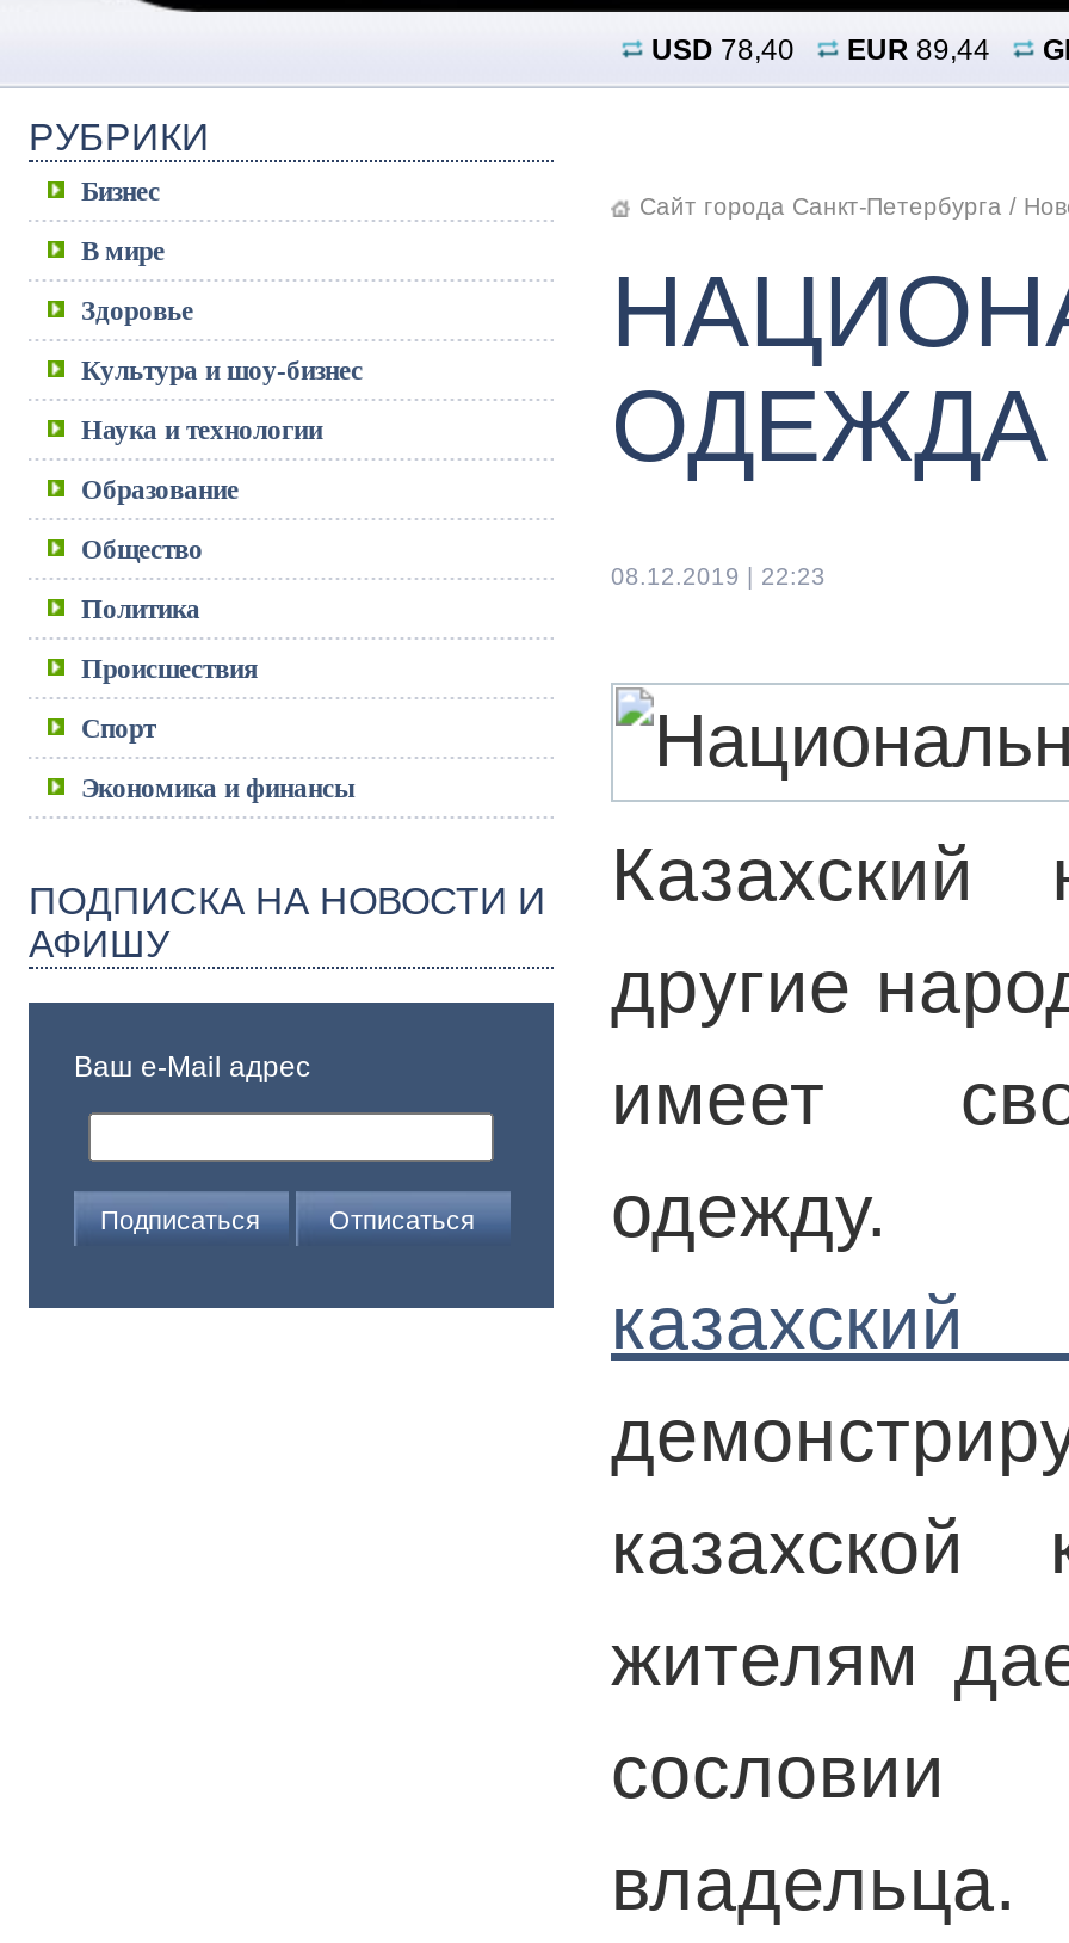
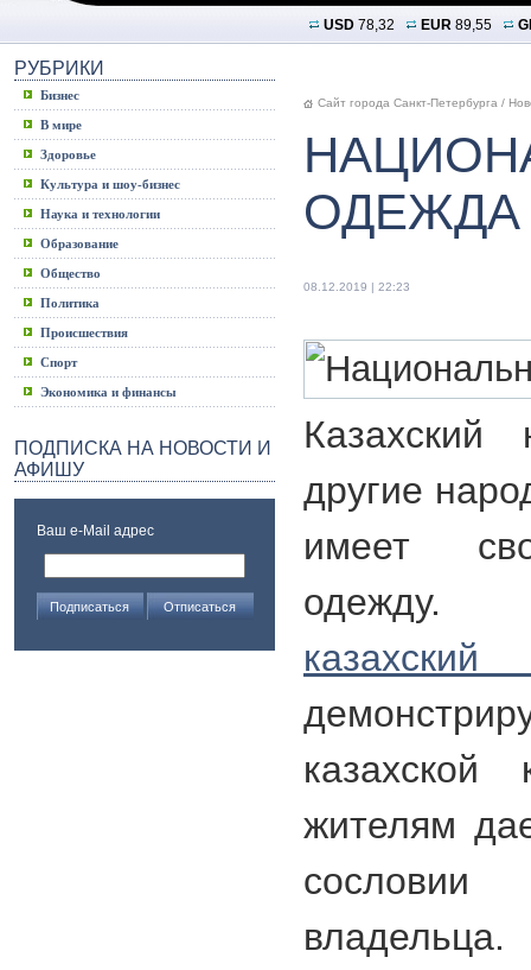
[651,33,816,67] USD 78,40 -> [324,17,405,33] USD 78,32
[847,33,1012,67] EUR 89,44 -> [421,17,503,33] EUR 89,55

